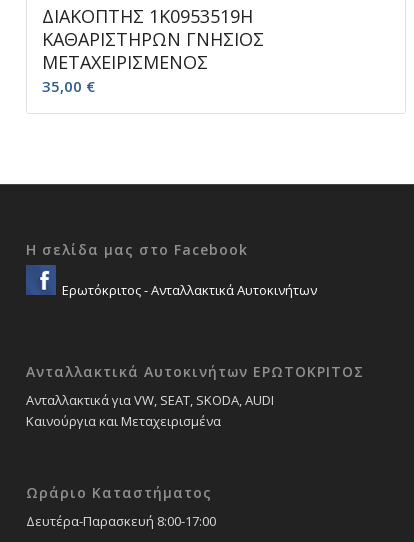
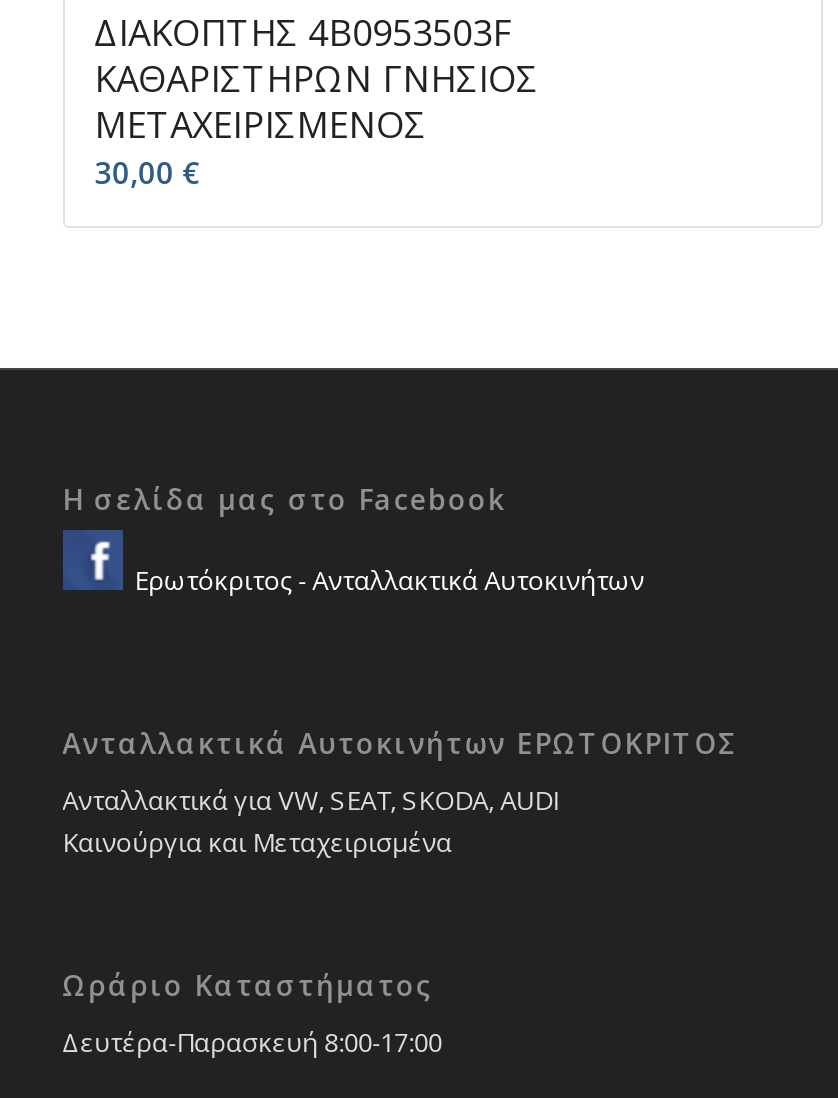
[42,4,253,28] ΔΙΑΚΟΠΤΗΣ 1K0953519H -> [94,9,512,57] ΔΙΑΚΟΠΤΗΣ 4B0953503F
[42,76,95,96] 35,00 € -> [94,153,200,193] 30,00 €

